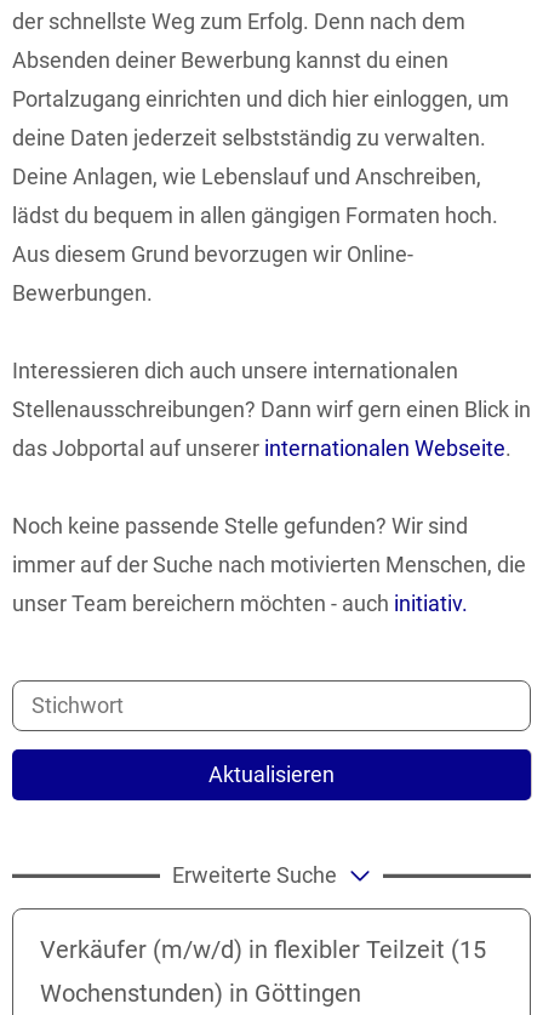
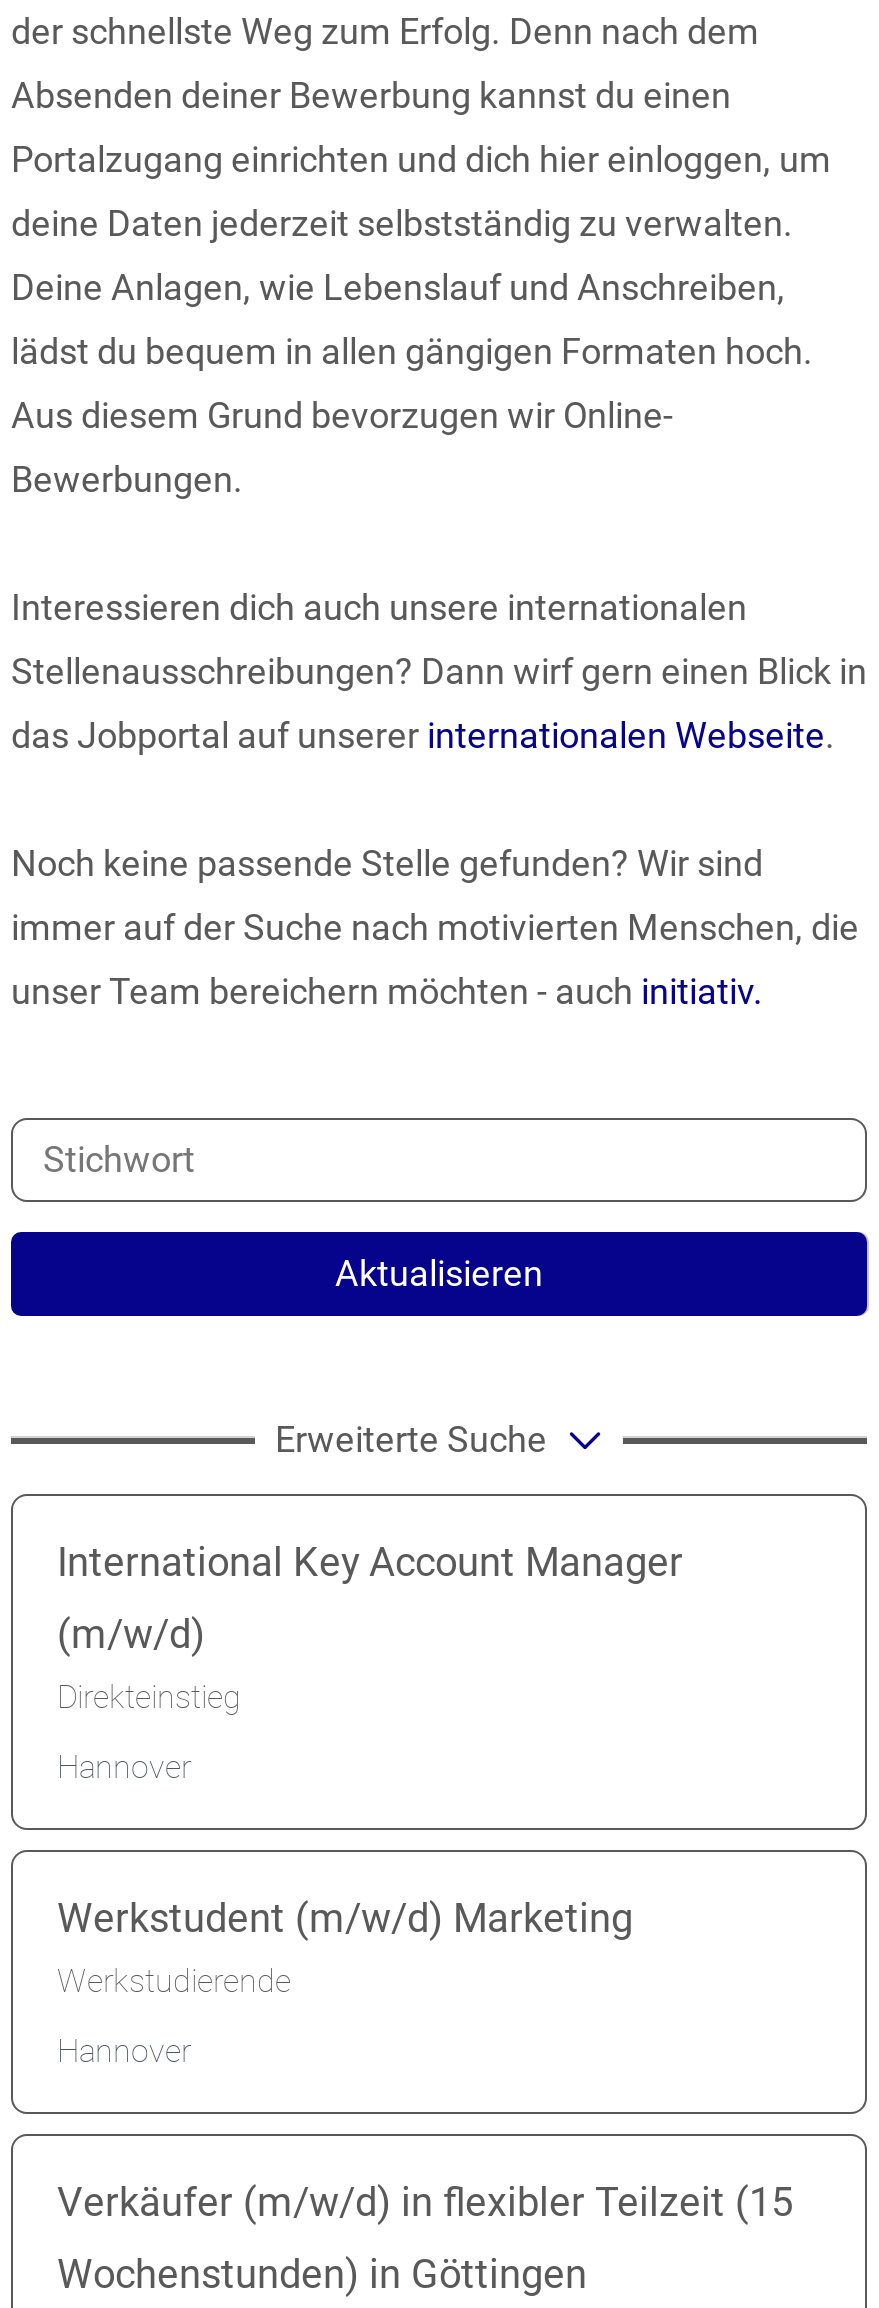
none -> [57,1539,683,2071] International Key Account Manager | (m/w/d) | Direkteinstieg | Hannover | Werkstudent (m/w/d) Marketing | Werkstudierende | Hannover

